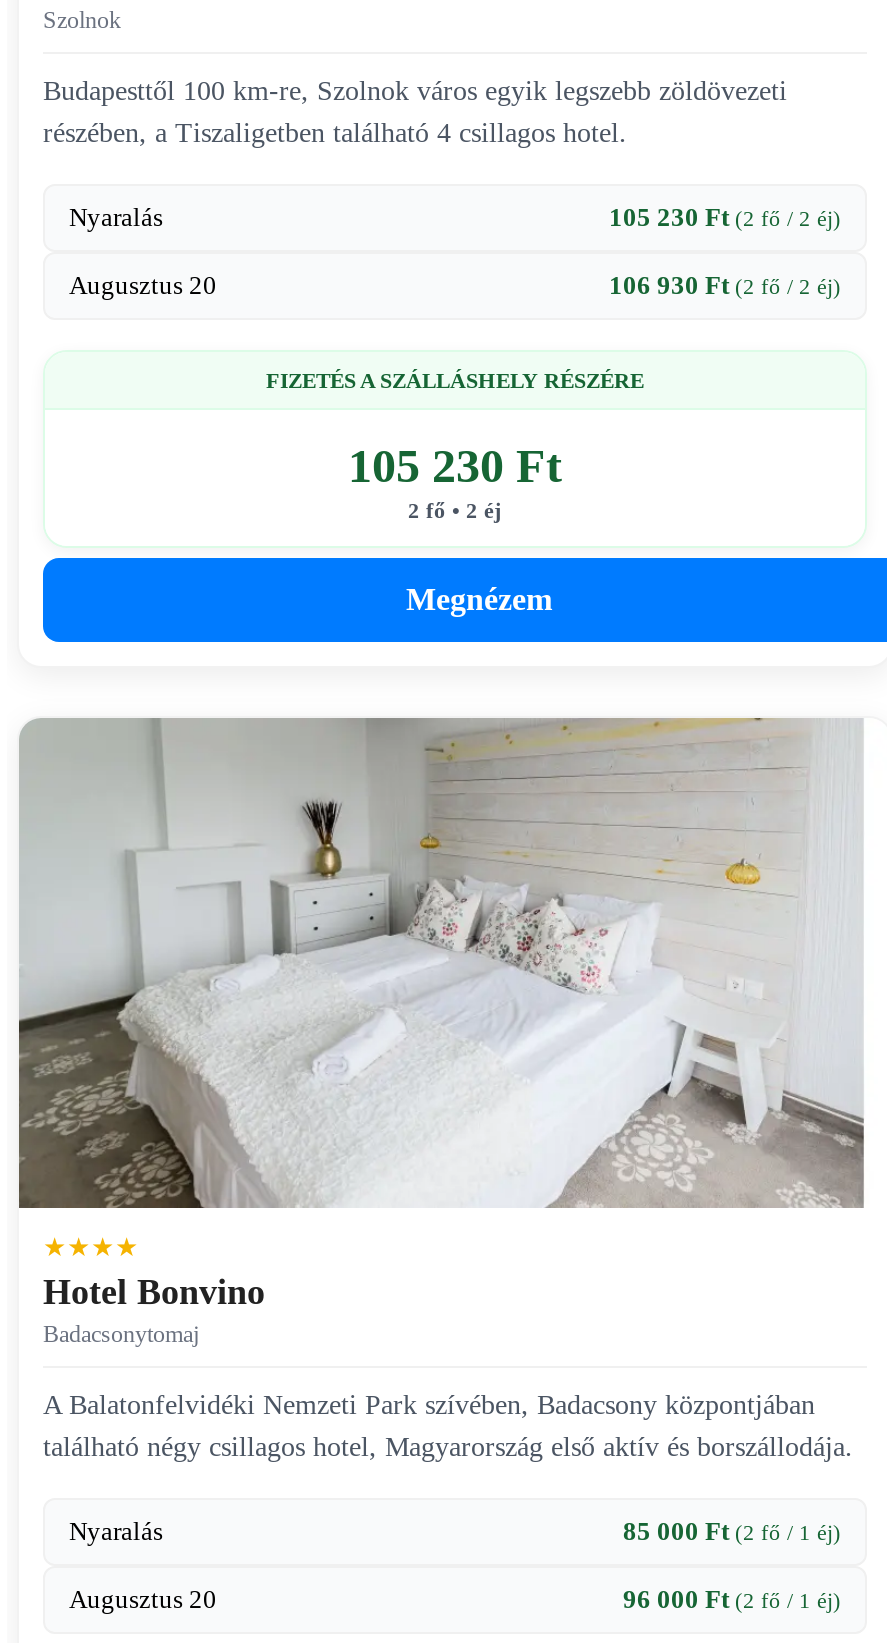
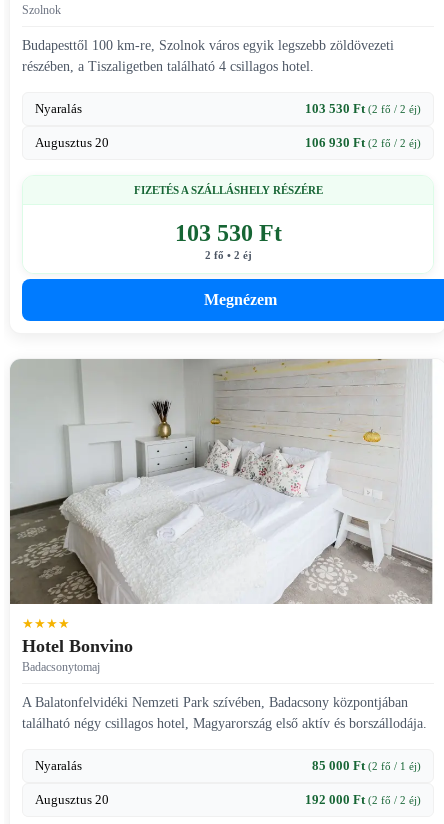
[609,202,841,232] 105 230 Ft (2 fő / 2 éj) -> [305,101,421,116] 103 530 Ft (2 fő / 2 éj)
[348,440,562,492] 105 230 Ft -> [174,220,281,246] 103 530 Ft
[623,1584,841,1614] 96 000 Ft (2 fő / 1 éj) -> [305,792,421,807] 192 000 Ft (2 fő / 2 éj)

